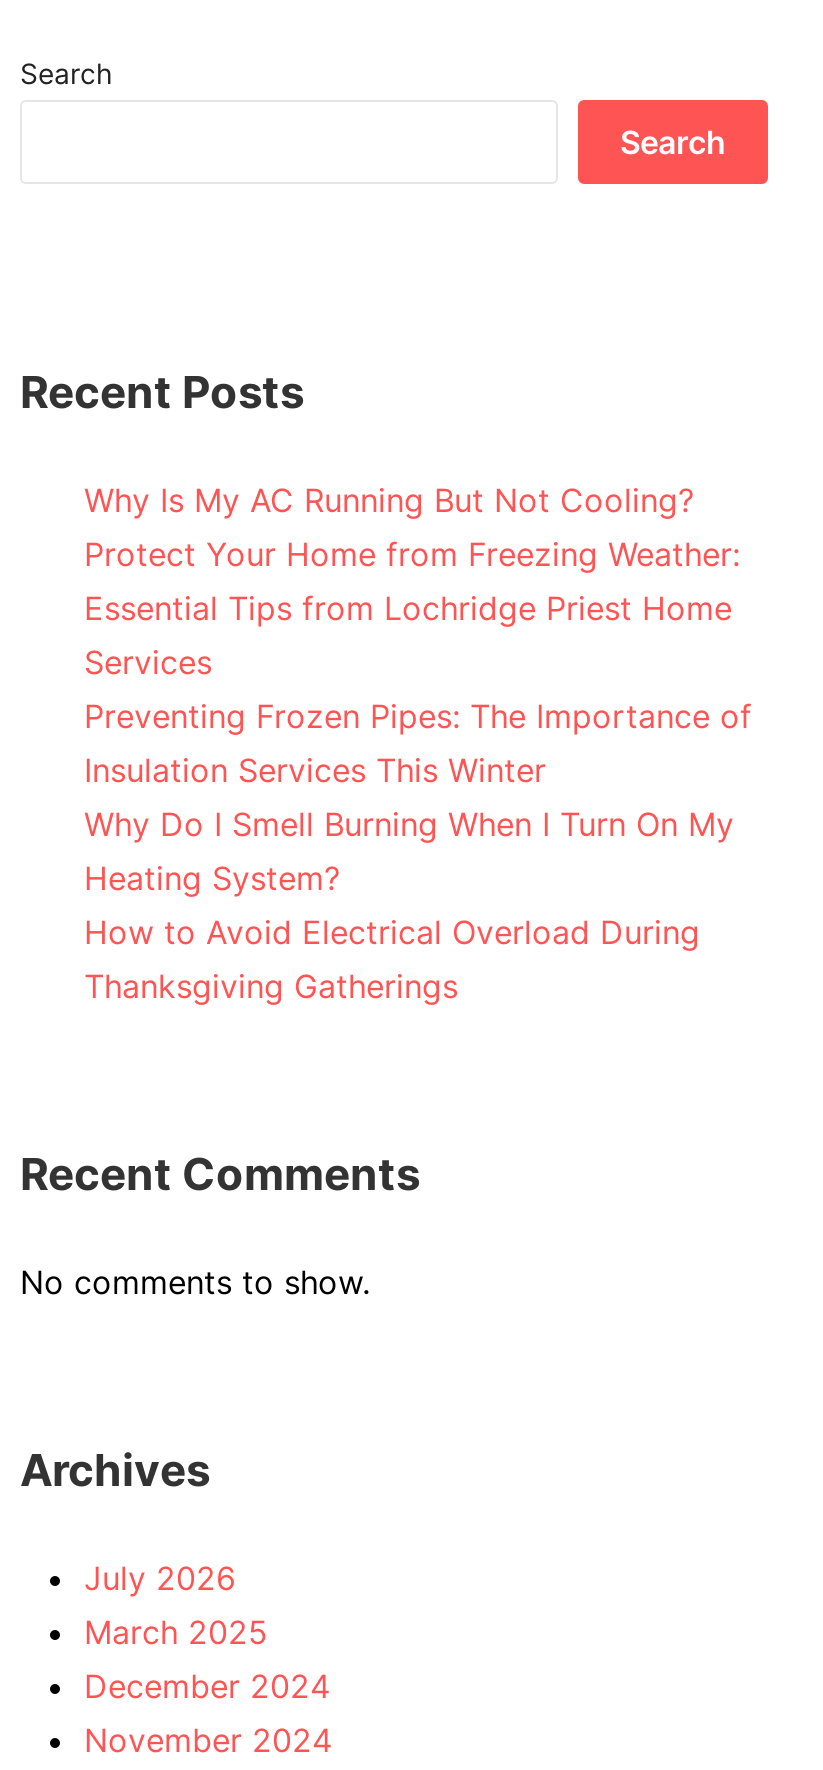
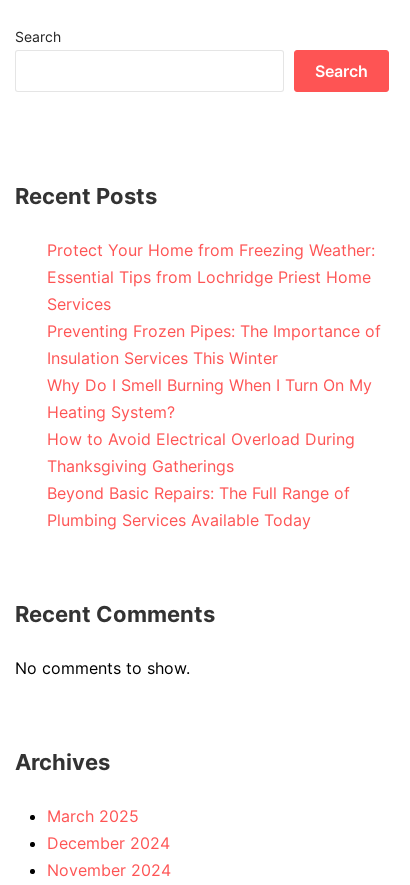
[84,480,694,520] Why Is My AC Running But Not Cooling? -> none
moved [84,534,752,1006] -> [47,240,381,476]: Protect Your Home from Freezing Weather: | Essential Tips from Lochridge Priest Home | Services | ... | How to Avoid Electrical Overload During | Thanksgiving Gatherings
none -> [47,483,350,530] Beyond Basic Repairs: The Full Range of | Plumbing Services Available Today
moved [20,1148,420,1496] -> [15,601,215,775]: Recent Comments | No comments to show. | Archives
[84,1558,236,1598] July 2026 -> none

